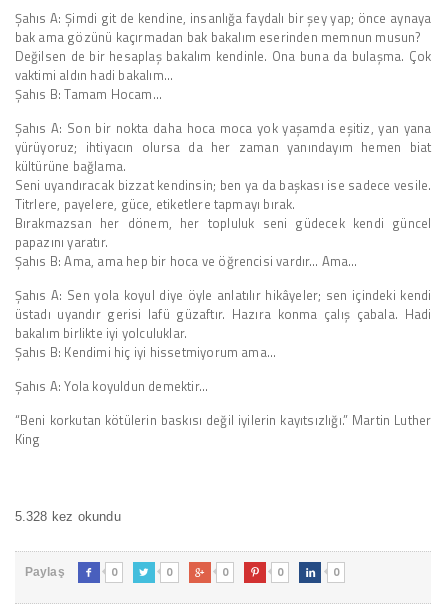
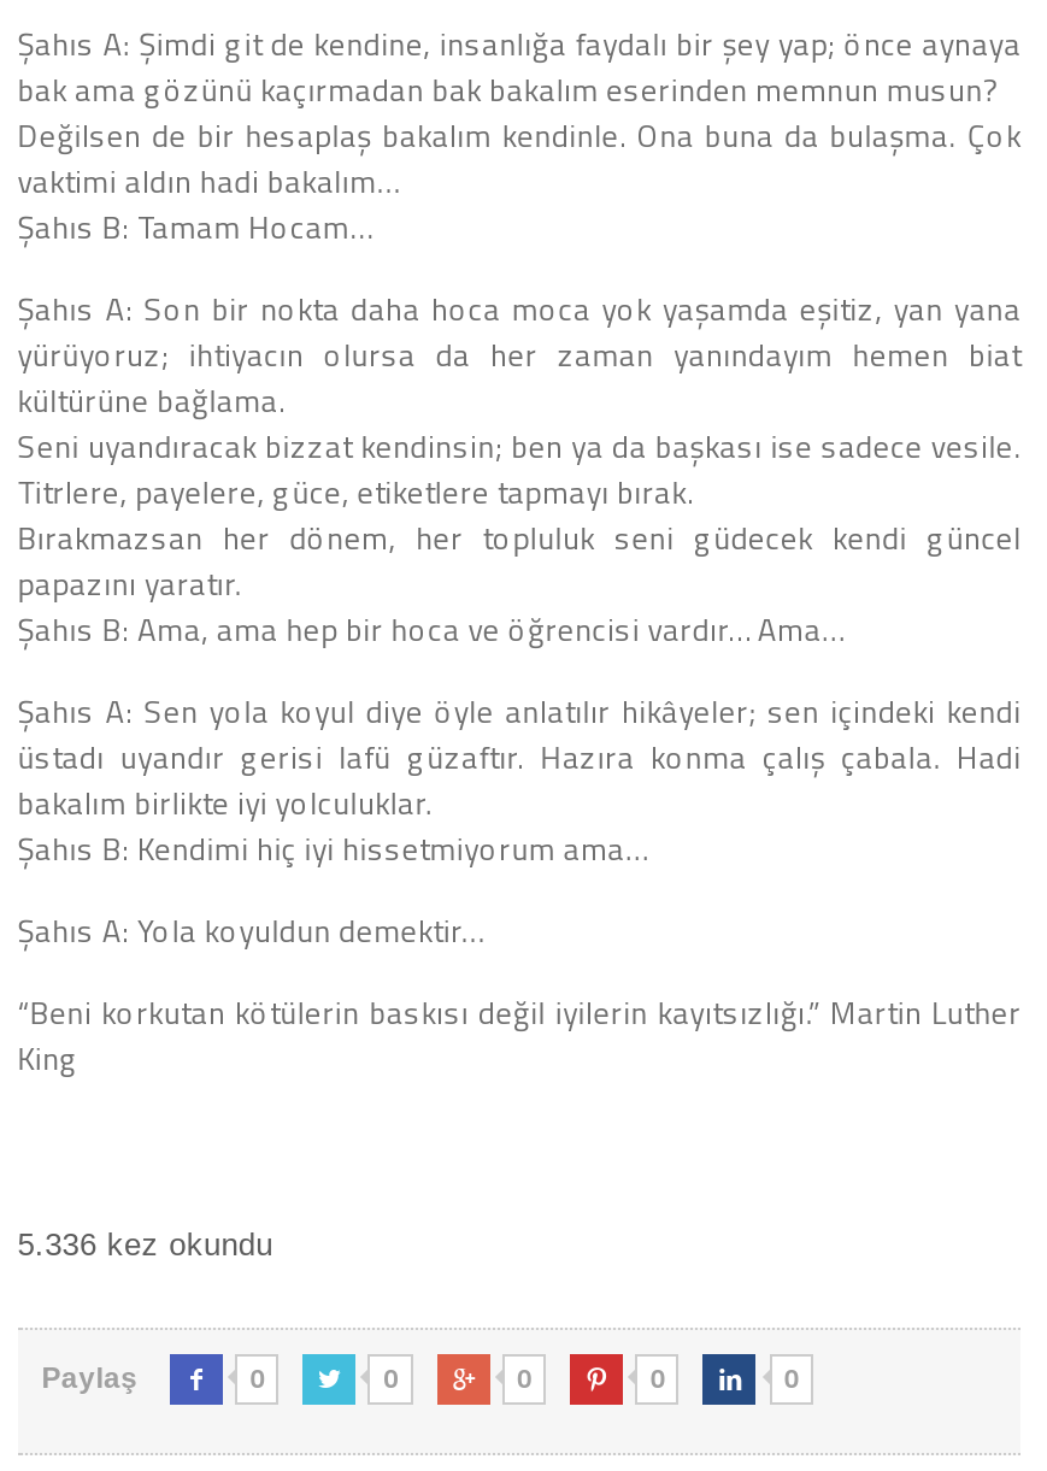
[15,509,121,524] 5.328 kez okundu -> [17,1226,273,1262] 5.336 kez okundu

